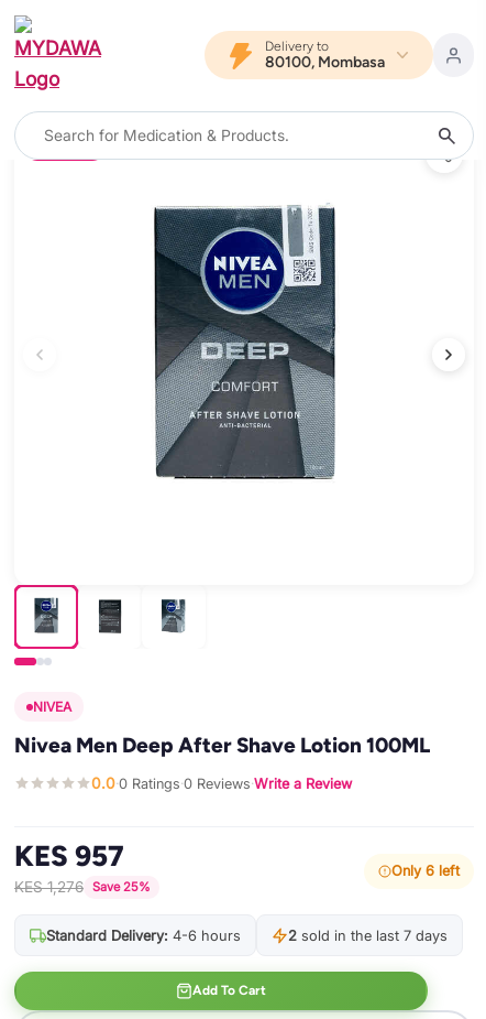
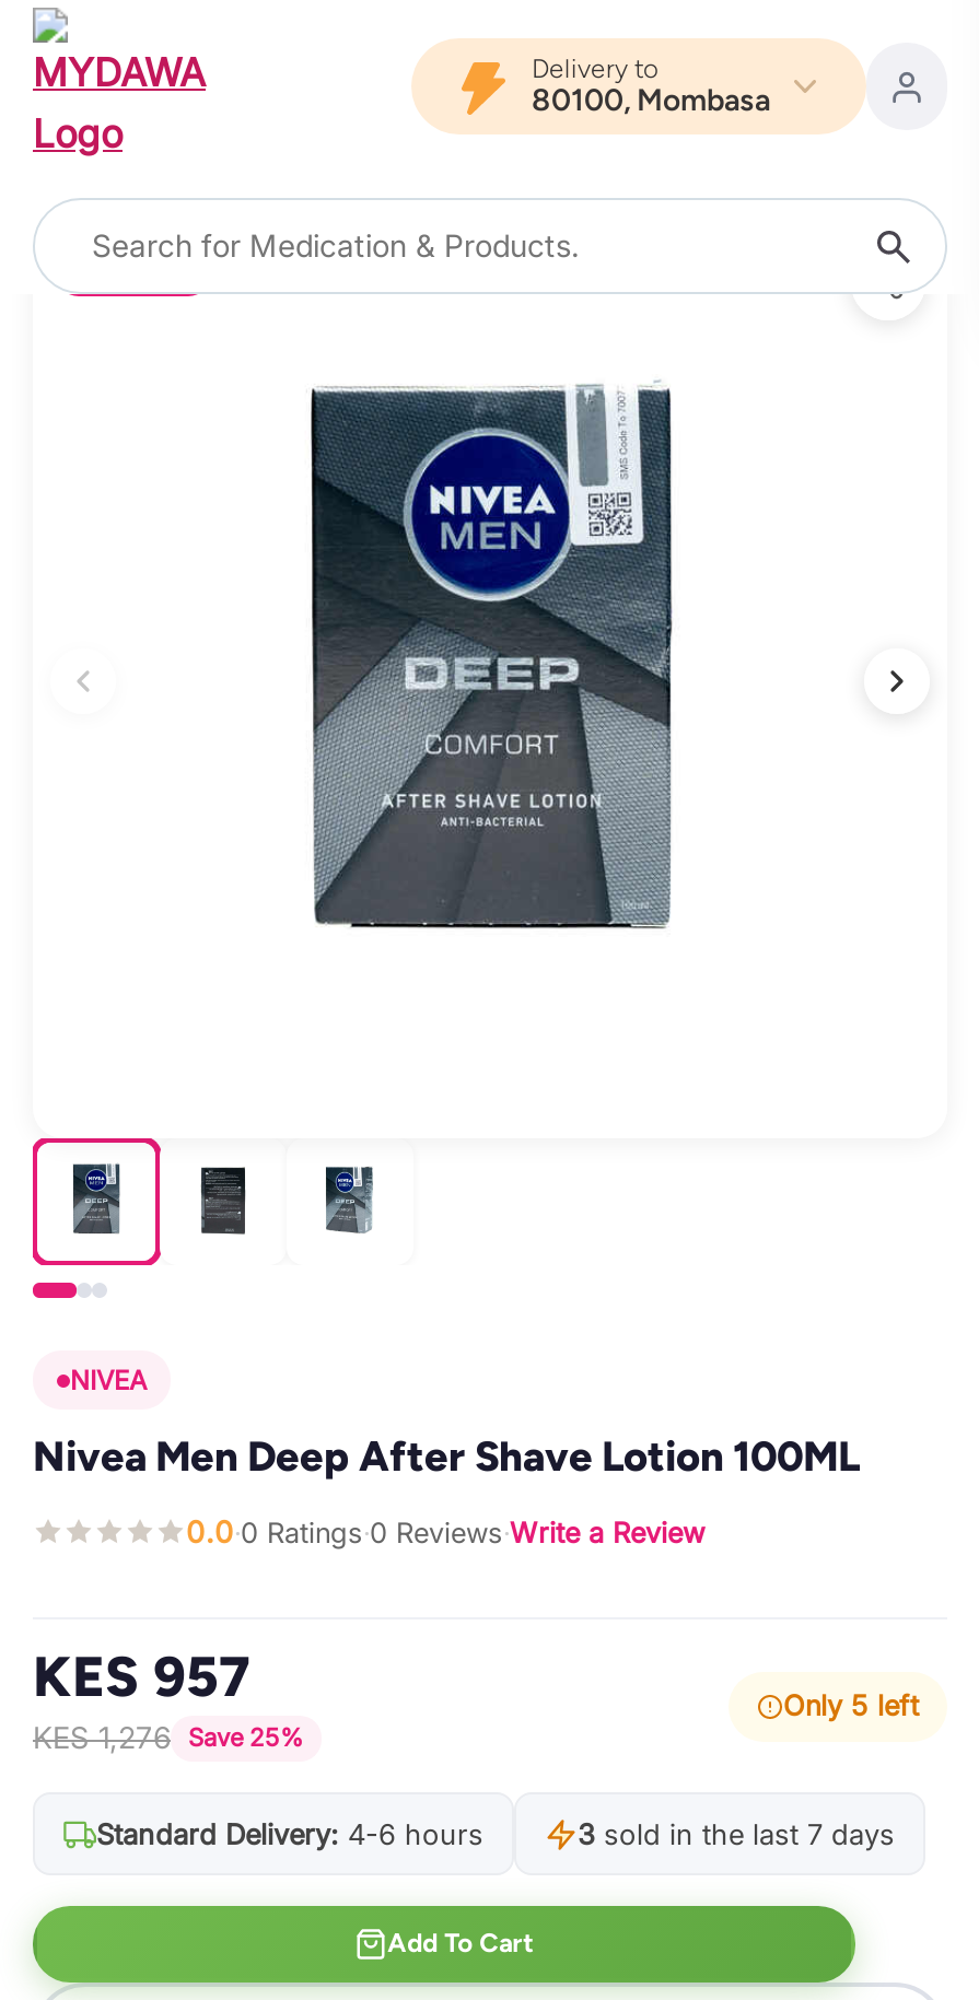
[391,862,460,879] Only 6 left -> [783,1688,919,1721] Only 5 left
[288,926,448,944] 2 sold in the last 7 days -> [578,1816,895,1851] 3 sold in the last 7 days

